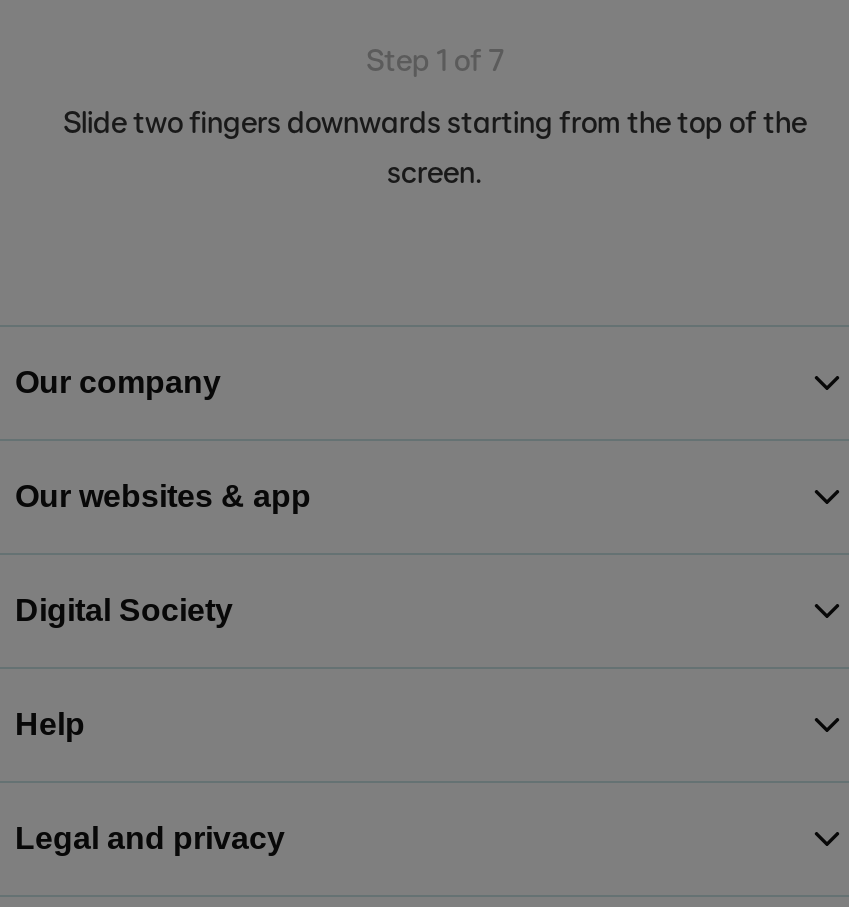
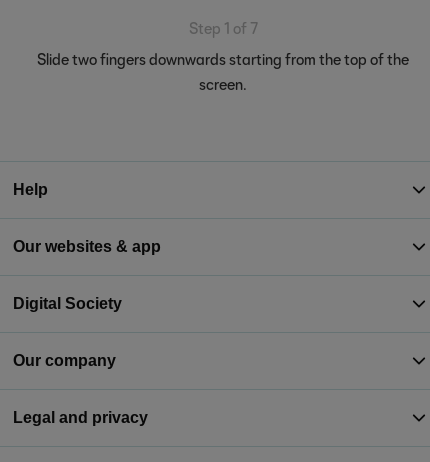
moved [15,365,221,399] -> [13,352,116,369]: Our company
moved [15,707,85,741] -> [13,181,48,198]: Help

